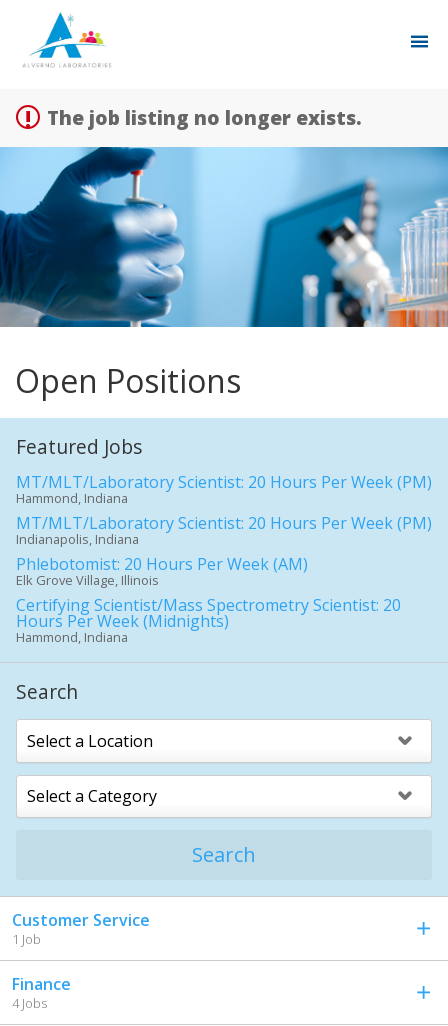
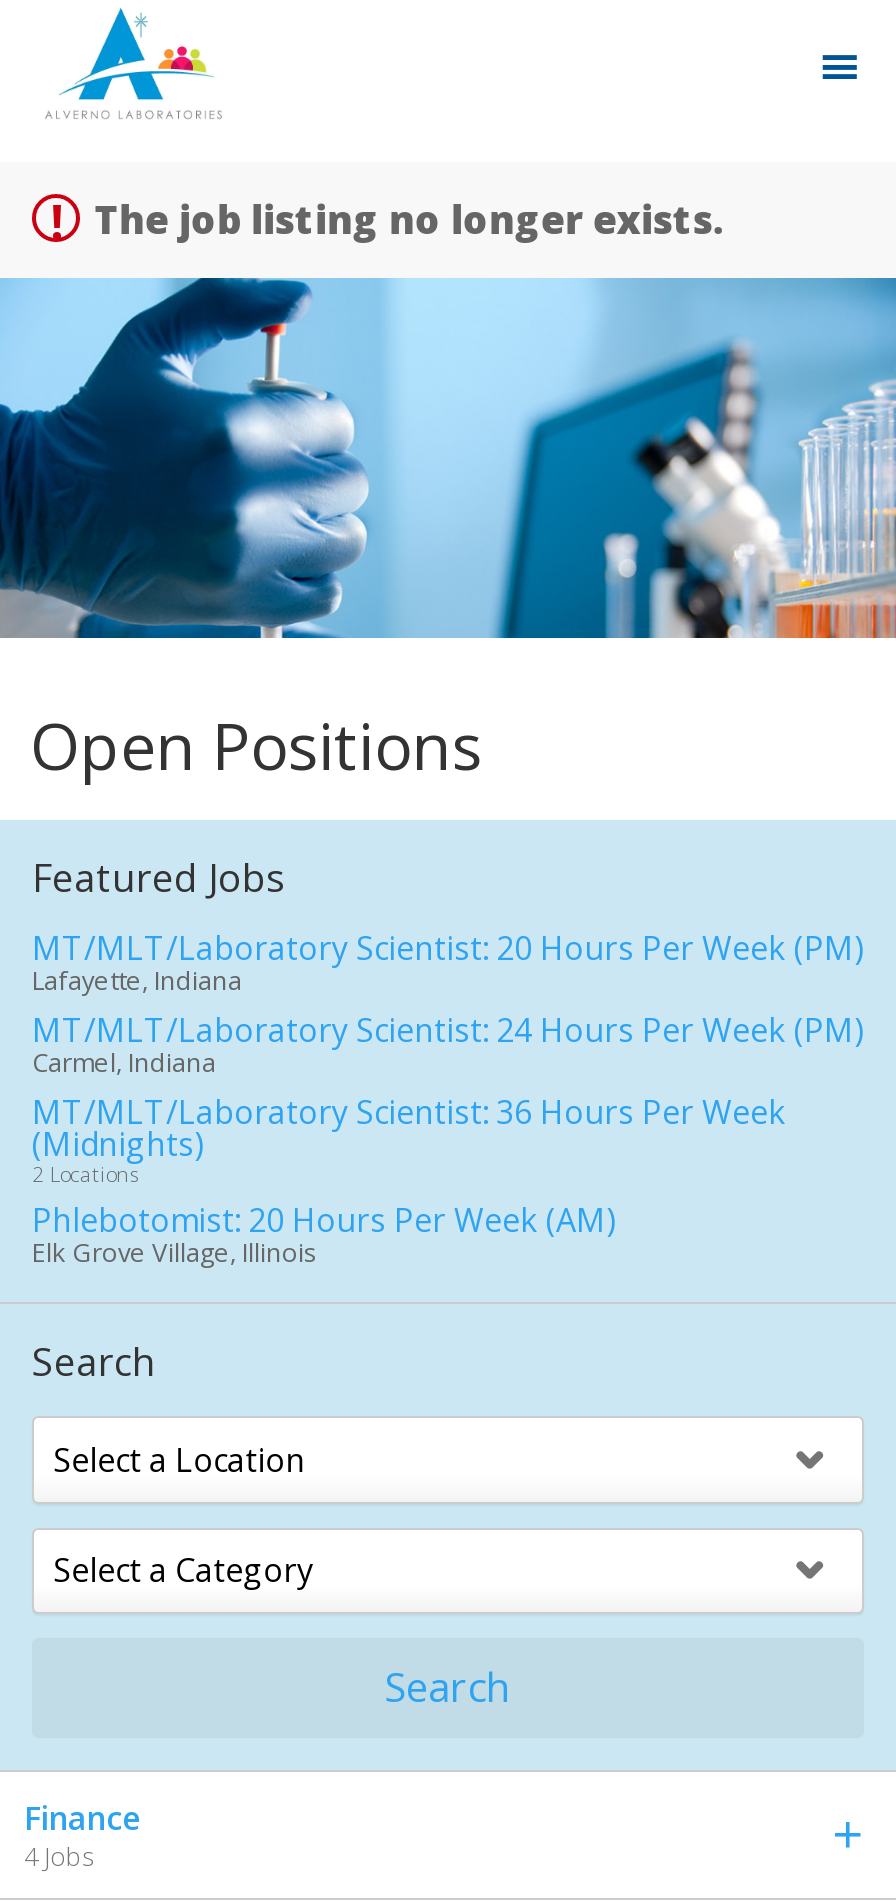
[16,489,432,548] Hammond, Indiana | MT/MLT/Laboratory Scientist: 20 Hours Per Week (PM) | Indianapolis, Indiana -> [32,962,864,1188] Lafayette, Indiana | MT/MLT/Laboratory Scientist: 24 Hours Per Week (PM) | Carmel, Indiana | MT/MLT/Laboratory Scientist: 36 Hours Per Week | (Midnights) | 2 Locations
moved [16,553,308,589] -> [32,1198,616,1270]: Phlebotomist: 20 Hours Per Week (AM) | Elk Grove Village, Illinois
[16,594,401,646] Certifying Scientist/Mass Spectrometry Scientist: 20 | Hours Per Week (Midnights) | Hammond, Indiana -> none
[12,909,150,948] Customer Service | 1 Job -> none

